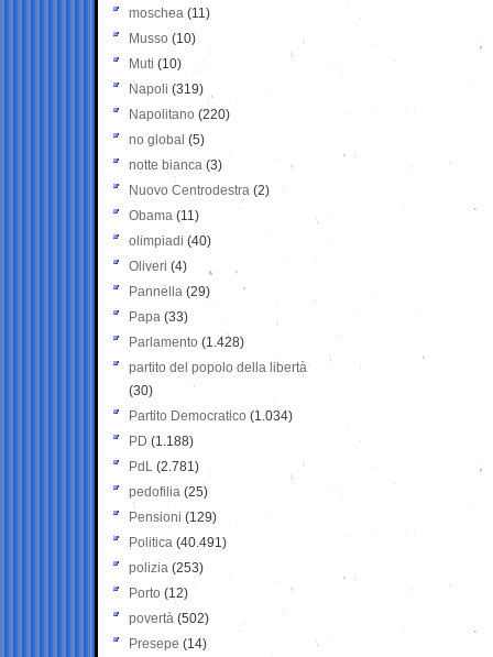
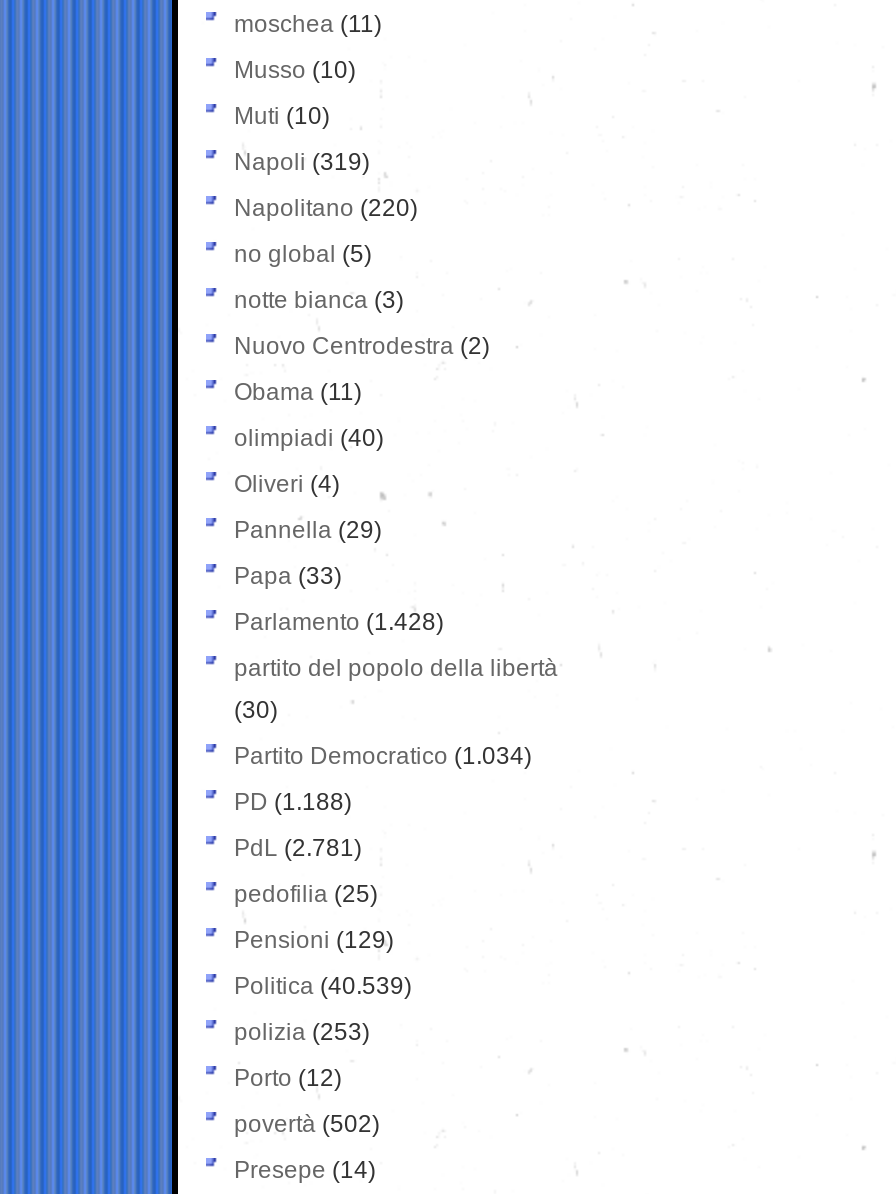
[129,535,227,550] Politica (40.491) -> [234,972,412,1000] Politica (40.539)

